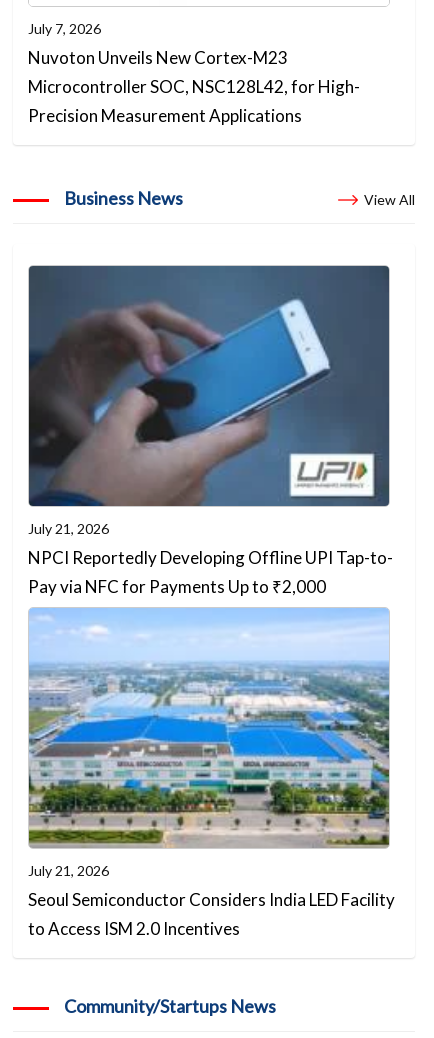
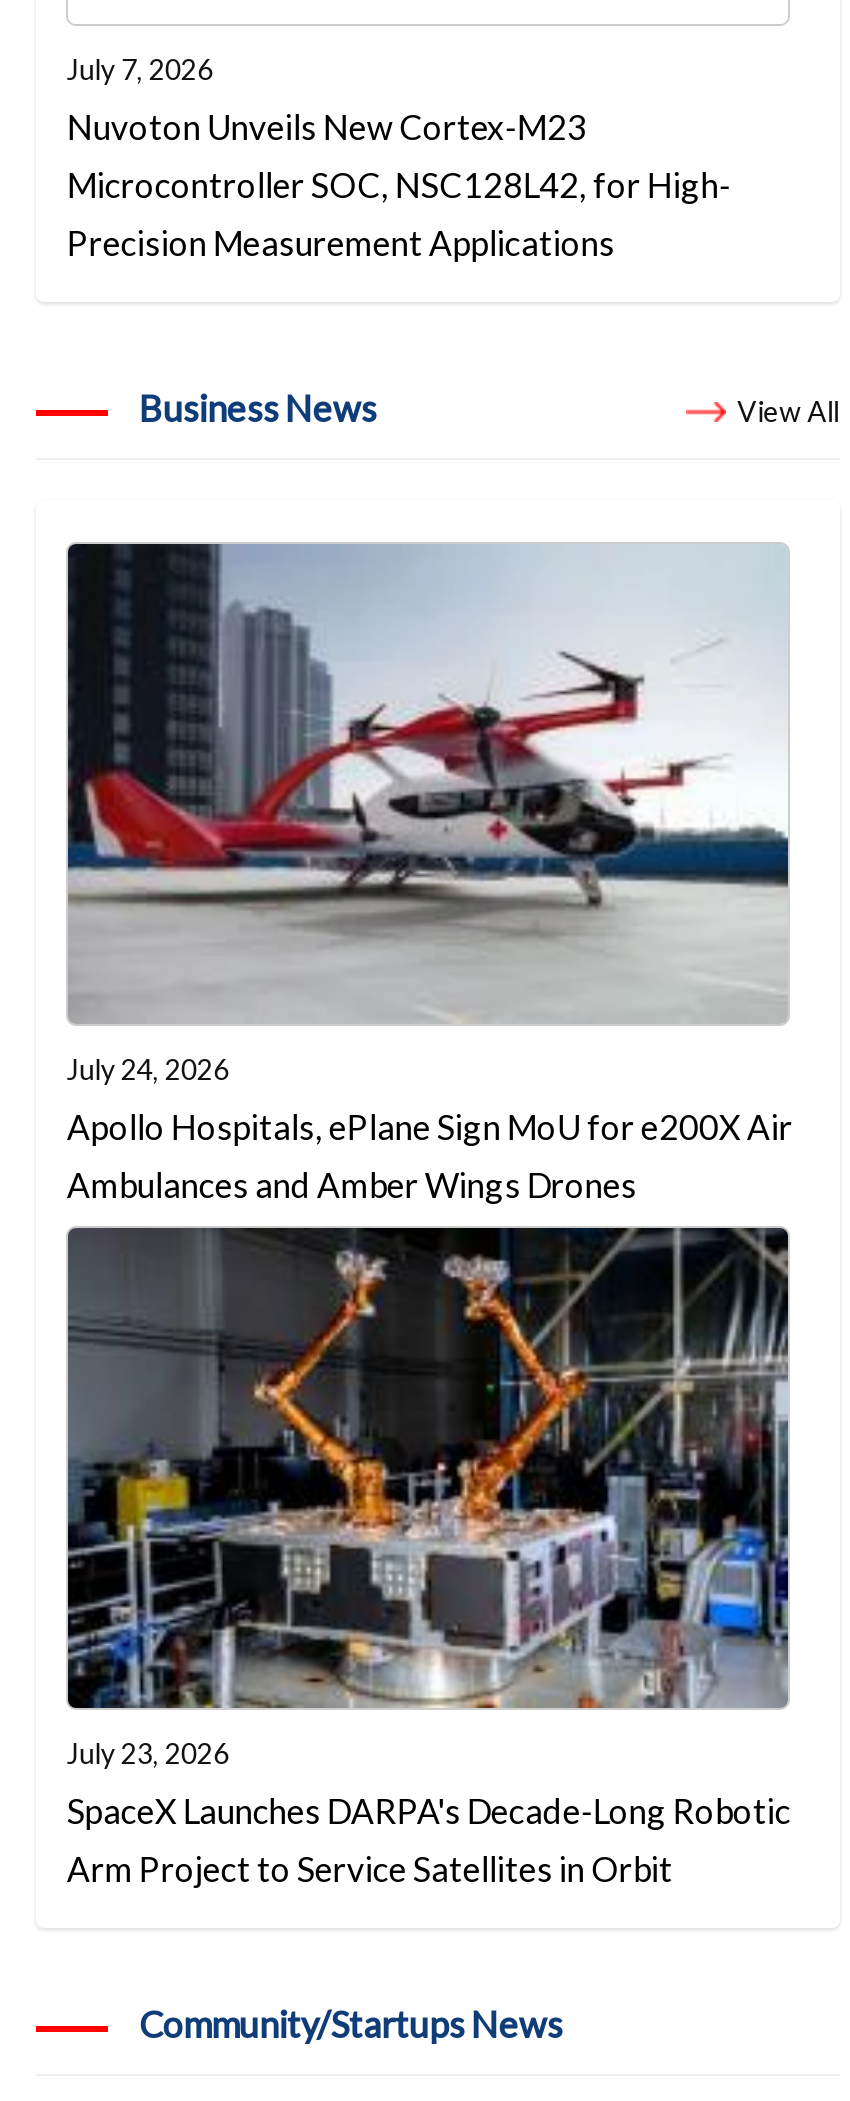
[28,265,390,537] [image] | July 21, 2026 -> [66,544,788,1085] [image] | July 24, 2026
[28,547,393,597] NPCI Reportedly Developing Offline UPI Tap-to- | Pay via NFC for Payments Up to ₹2,000 -> [67,1105,793,1205] Apollo Hospitals, ePlane Sign MoU for e200X Air | Ambulances and Amber Wings Drones
[28,607,390,879] [image] | July 21, 2026 -> [66,1226,790,1770] [image] | July 23, 2026
[28,889,395,939] Seoul Semiconductor Considers India LED Facility | to Access ISM 2.0 Incentives -> [67,1790,791,1890] SpaceX Launches DARPA's Decade-Long Robotic | Arm Project to Service Satellites in Orbit

